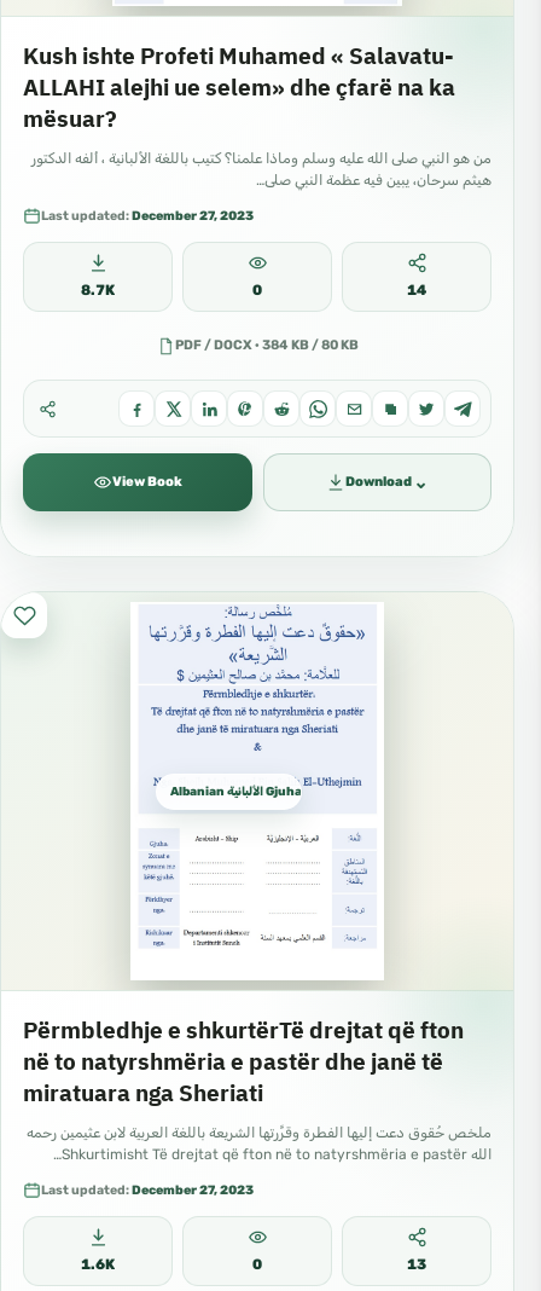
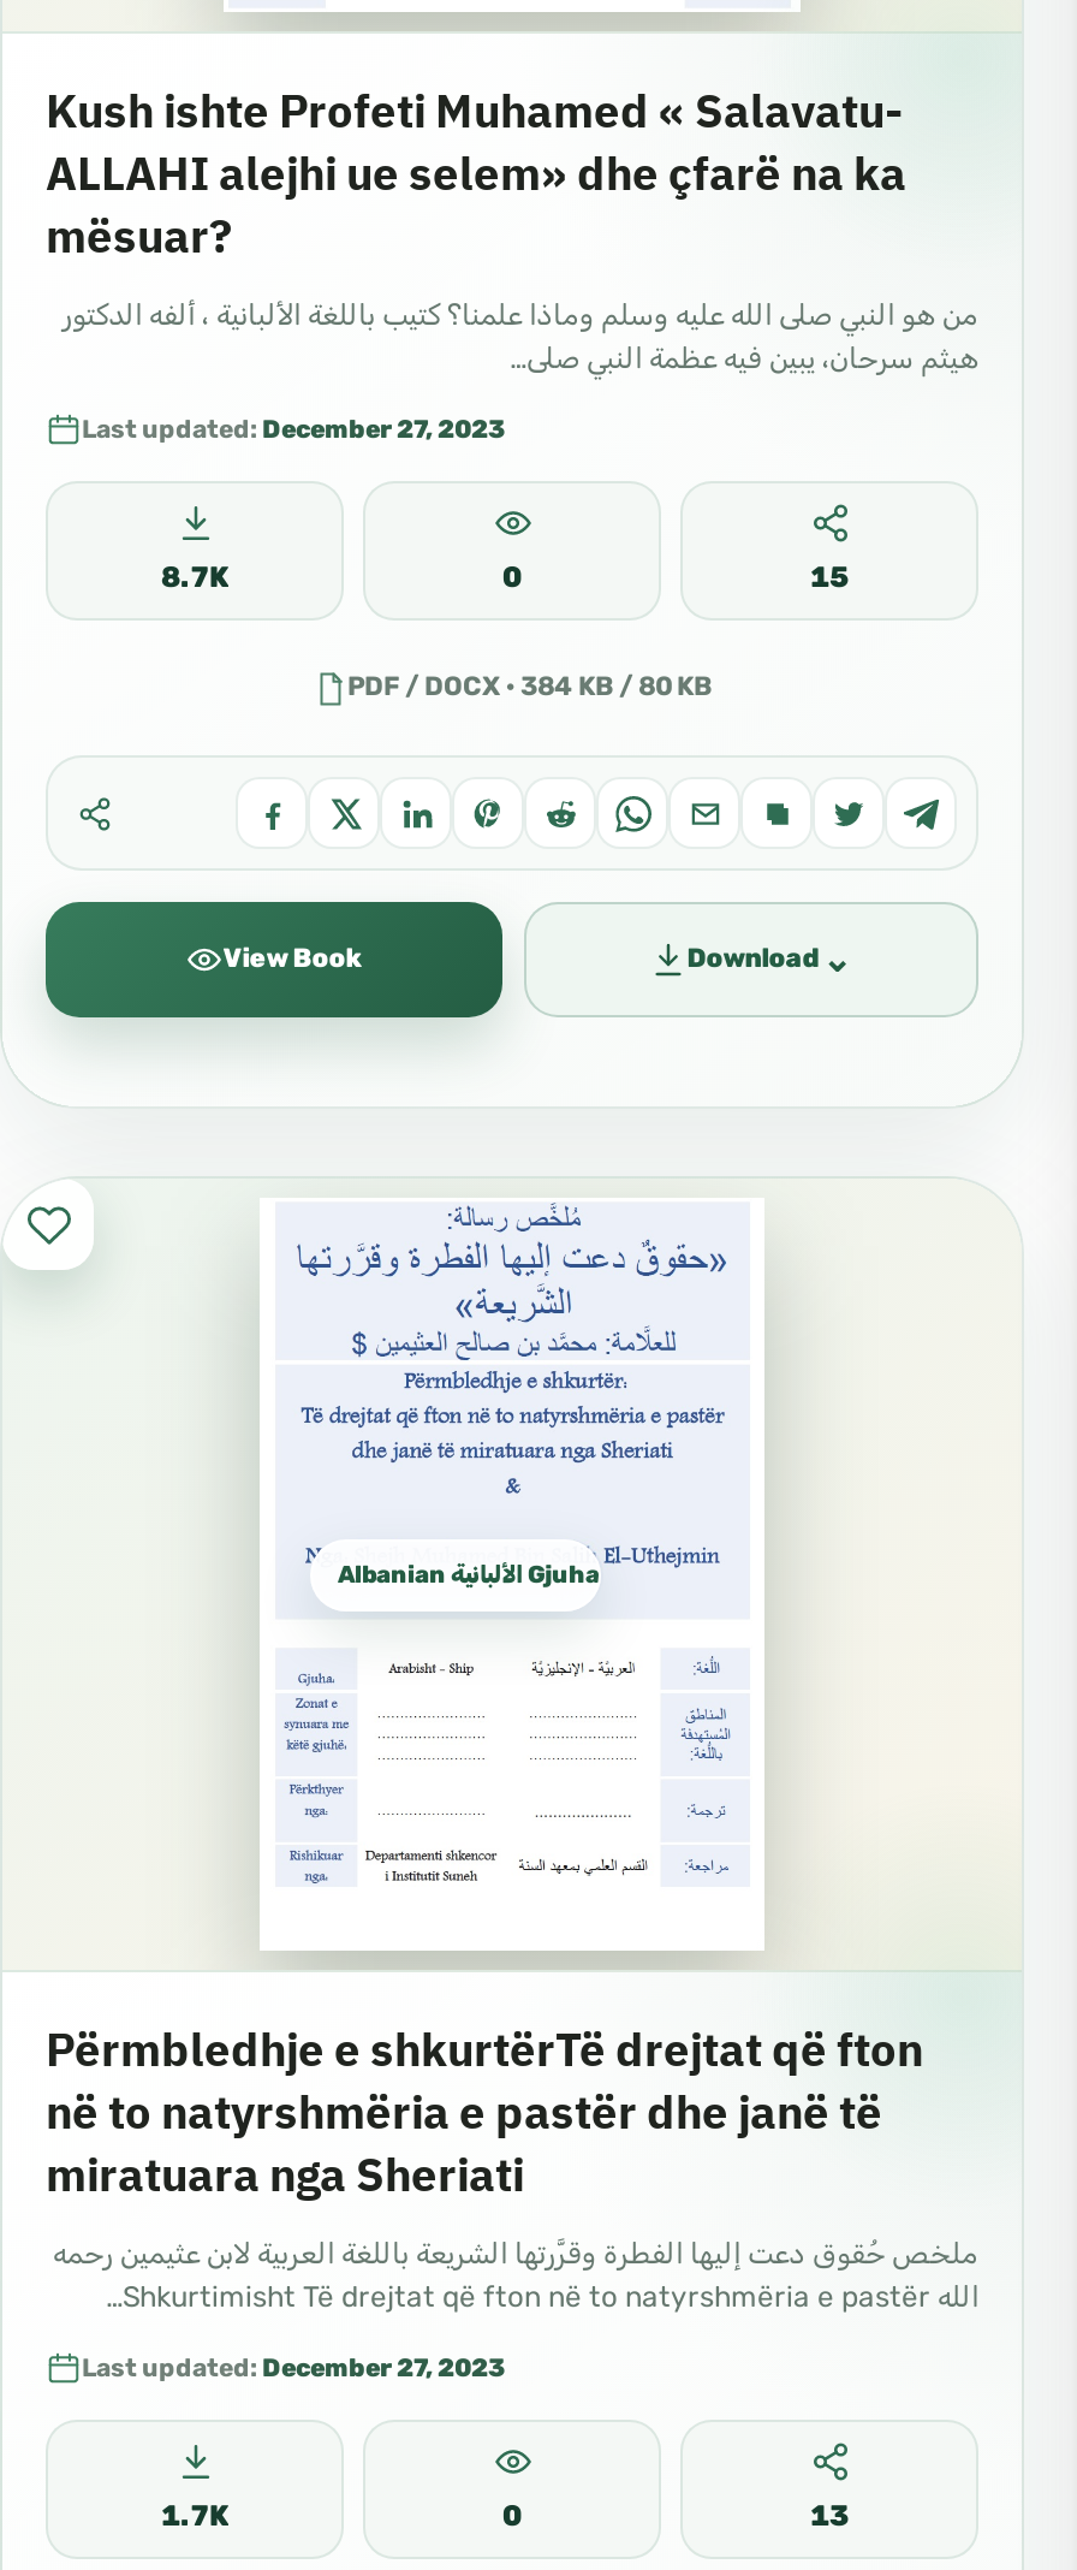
[407,282,426,299] 14 -> [810,560,849,594] 15
[81,1256,115,1273] 1.6K -> [161,2499,228,2533] 1.7K

